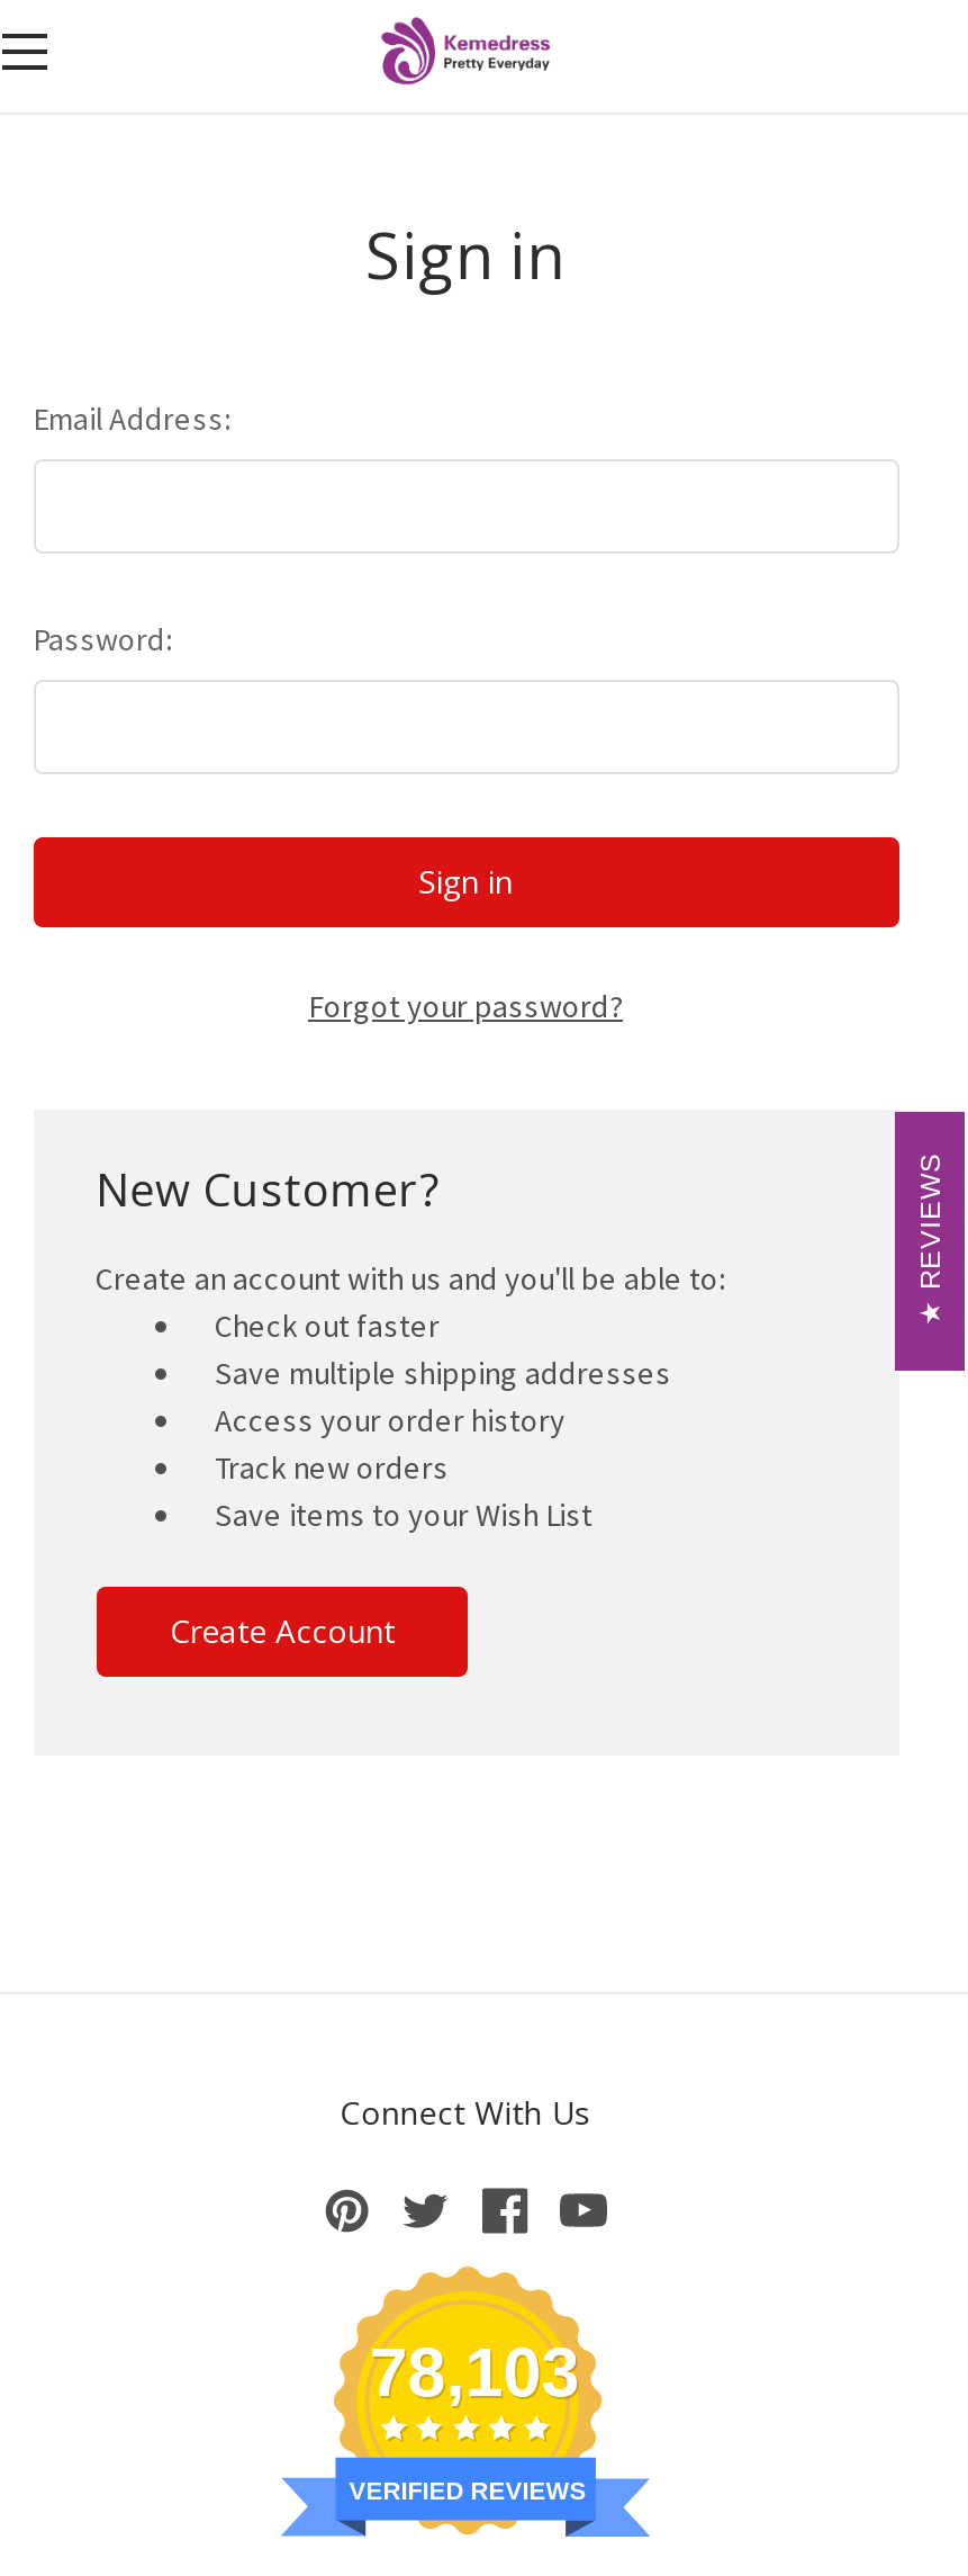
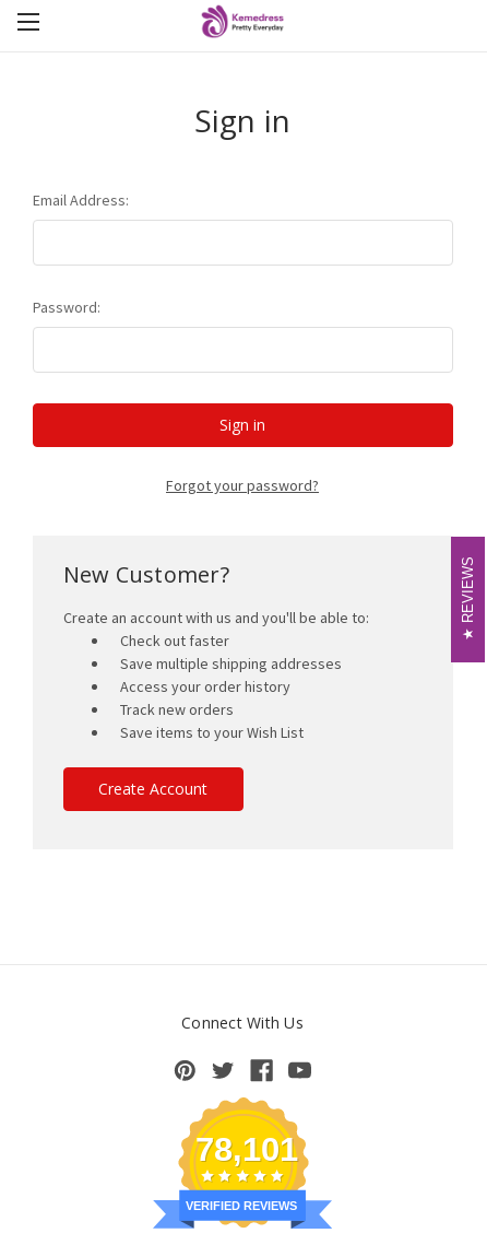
[368,2333,578,2411] 78,103 -> [195,1130,298,1168] 78,101

